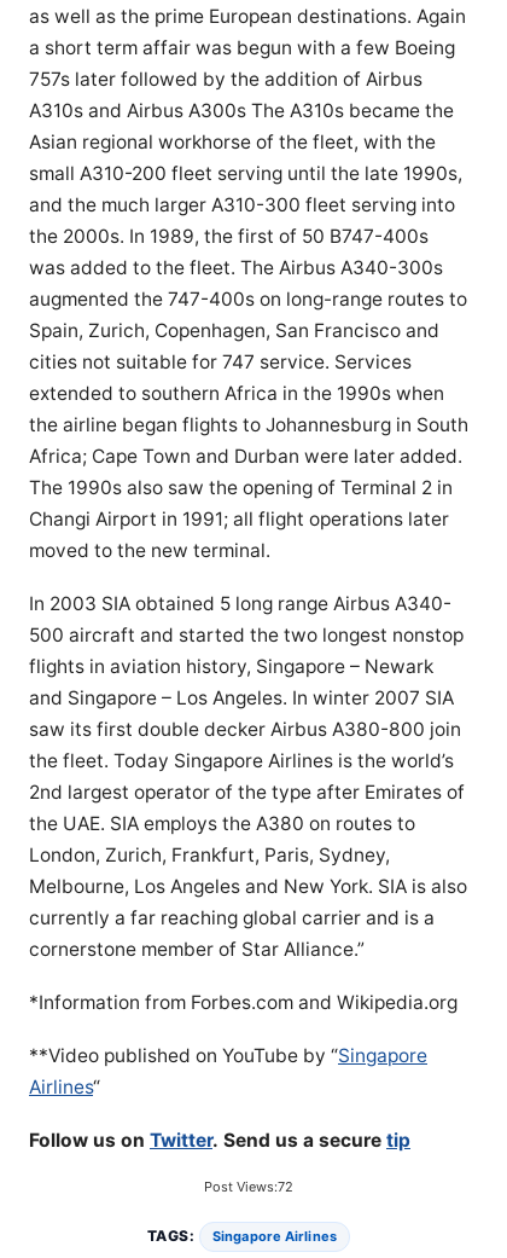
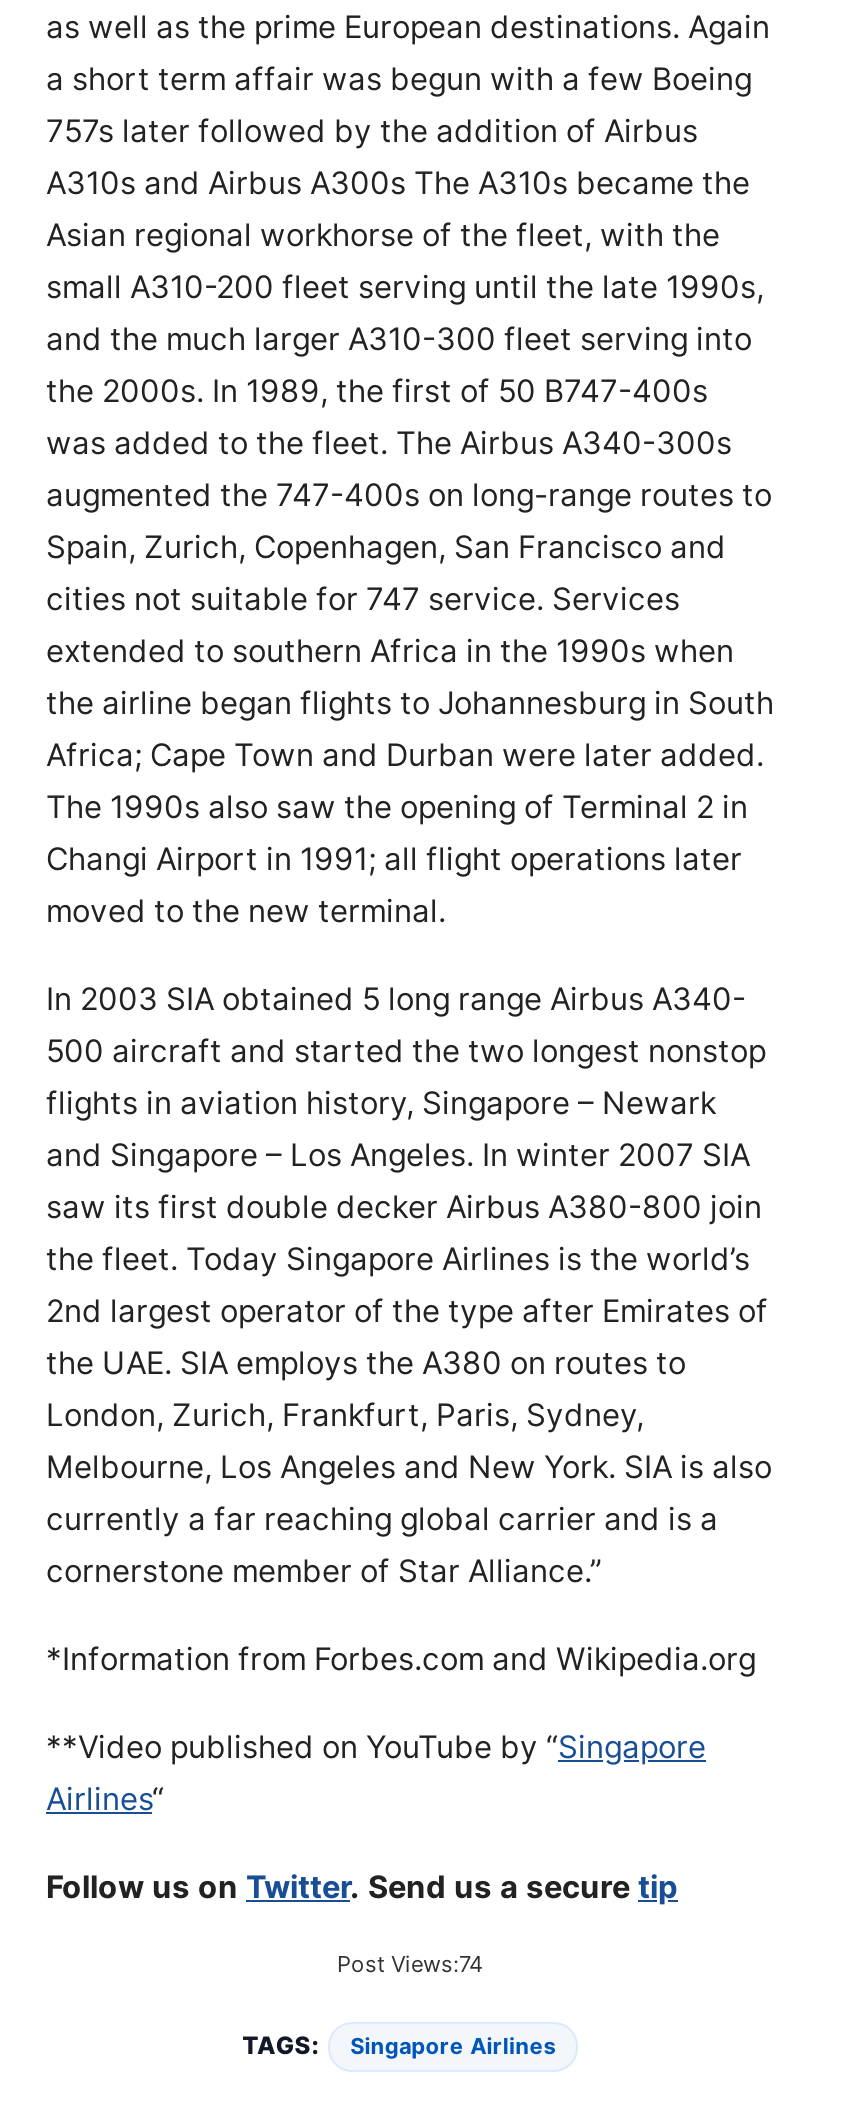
[204,1178,293,1195] Post Views:72 -> [337,1949,483,1977] Post Views:74

